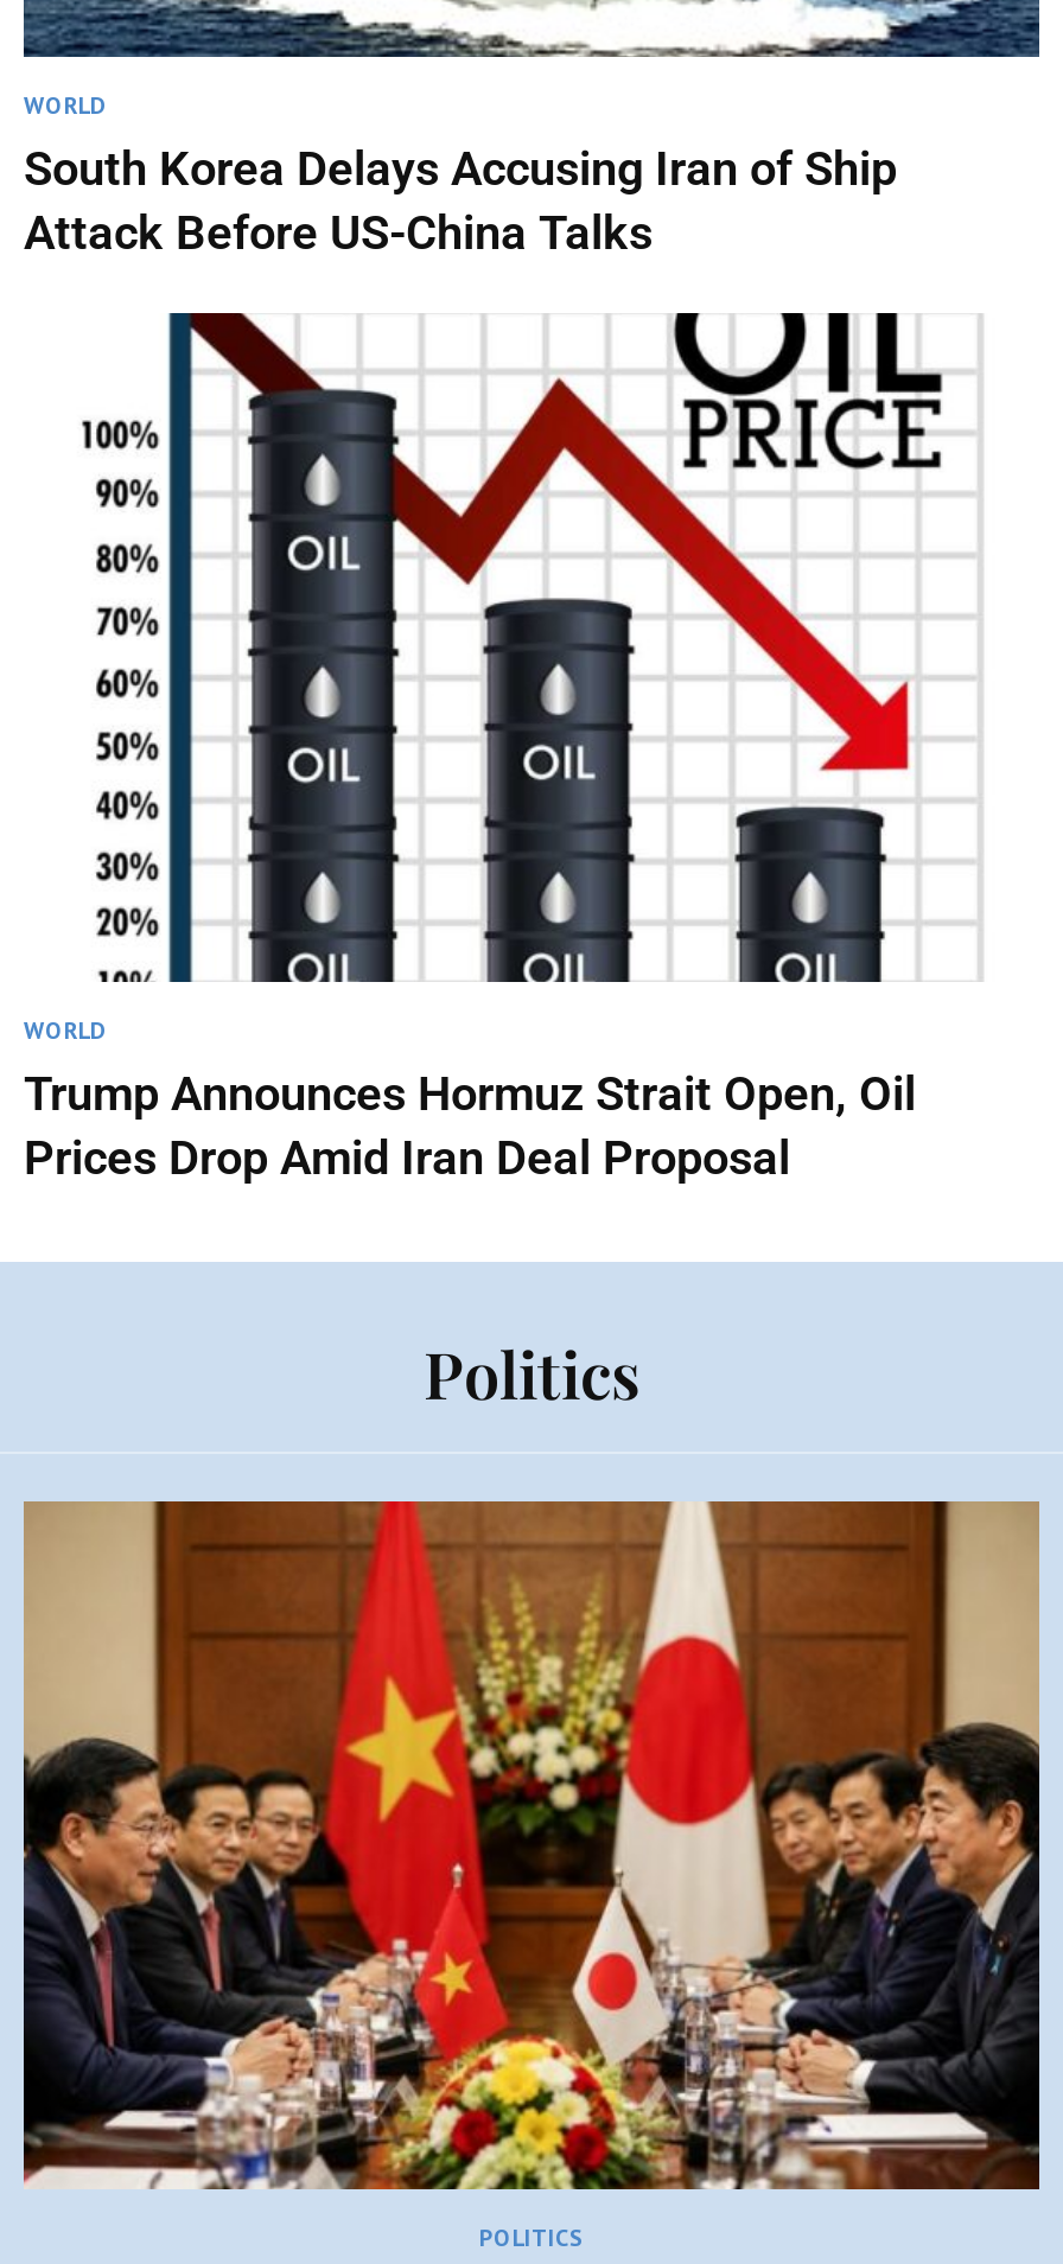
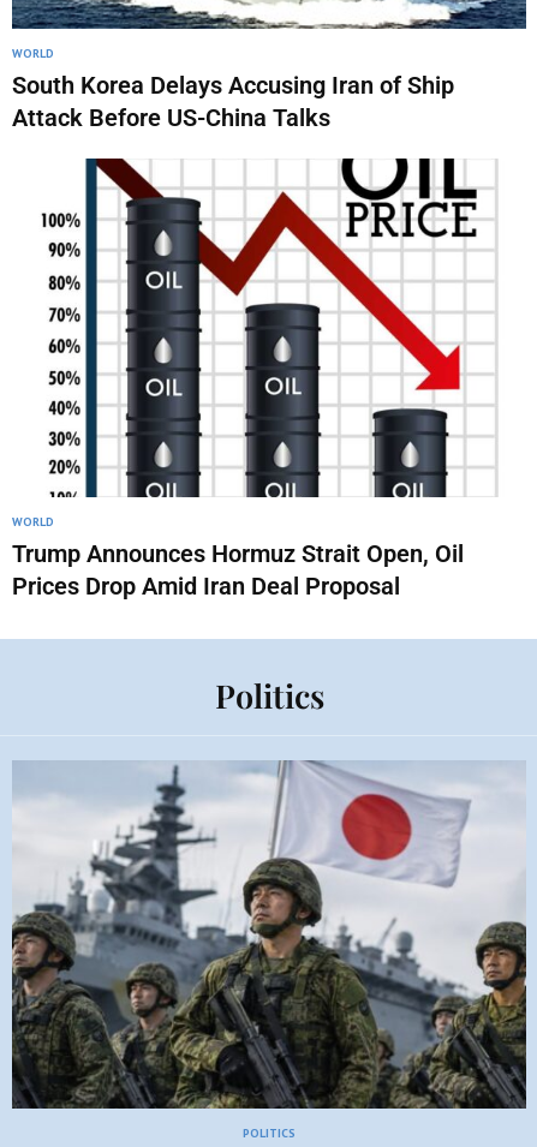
[21,1499,1042,2192] [image] -> [11,760,526,1110] [image]

